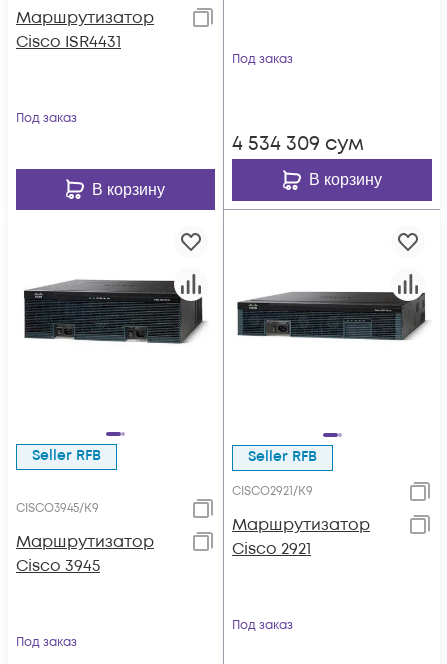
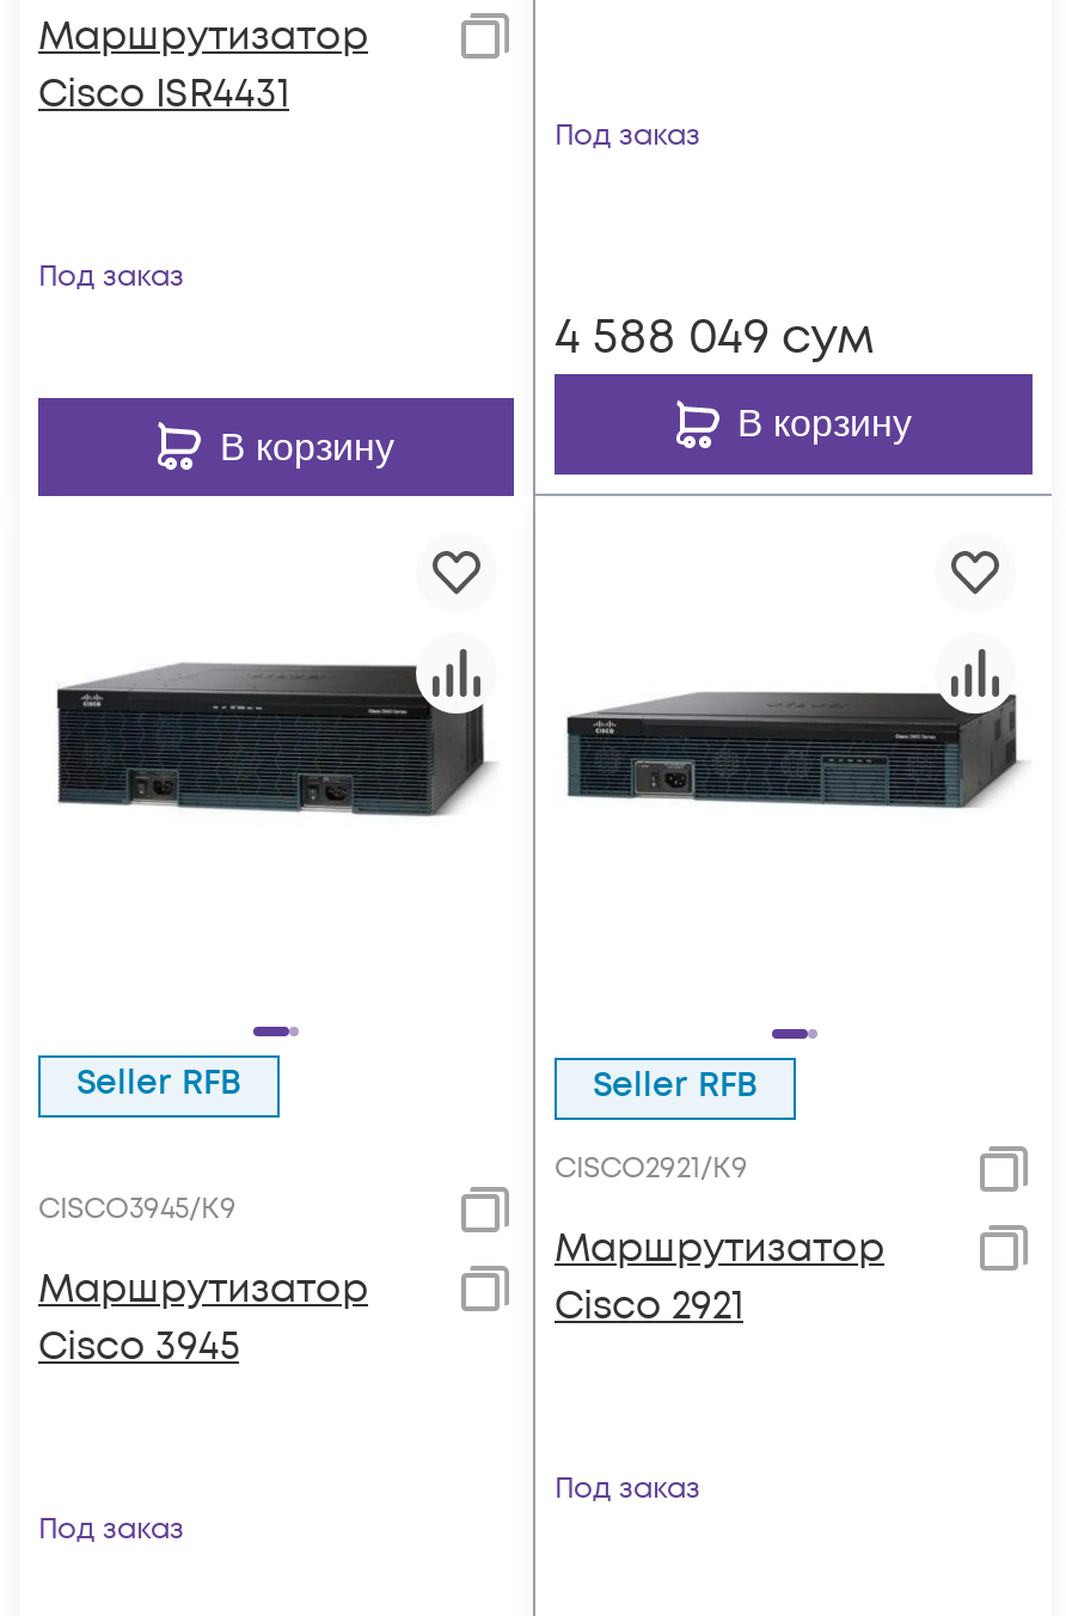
[232,130,364,158] 4 534 309 сум -> [555,305,875,372] 4 588 049 сум

